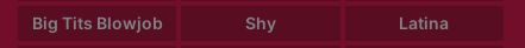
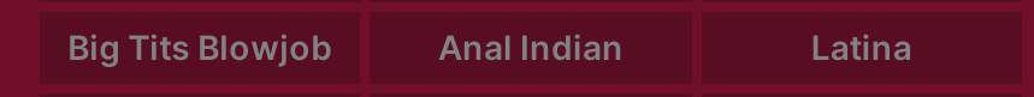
[245,13,276,33] Shy -> [438,27,624,68] Anal Indian

